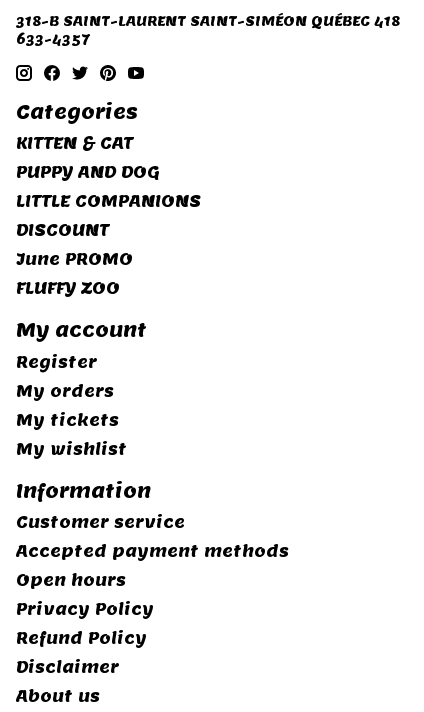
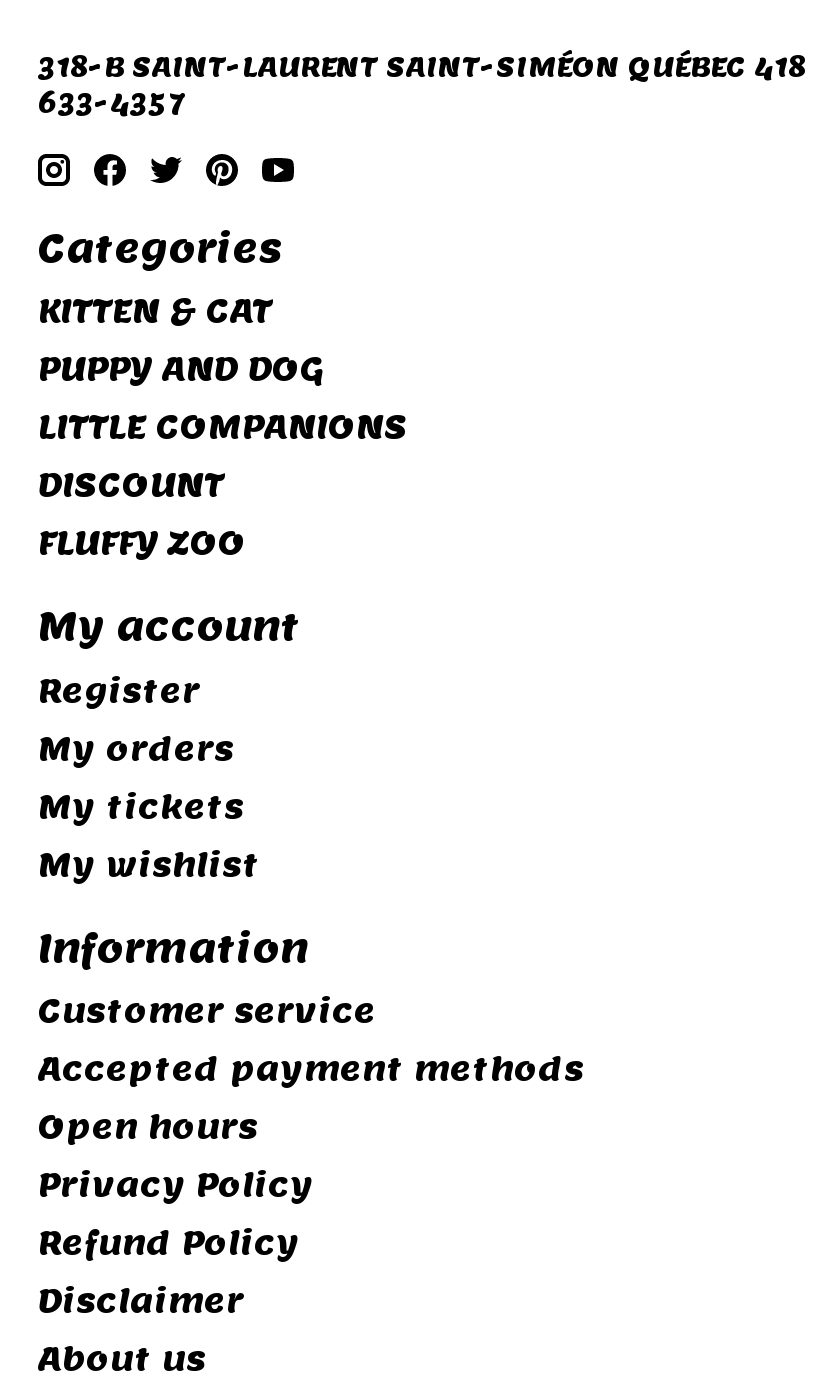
[16,249,133,270] June PROMO -> none

